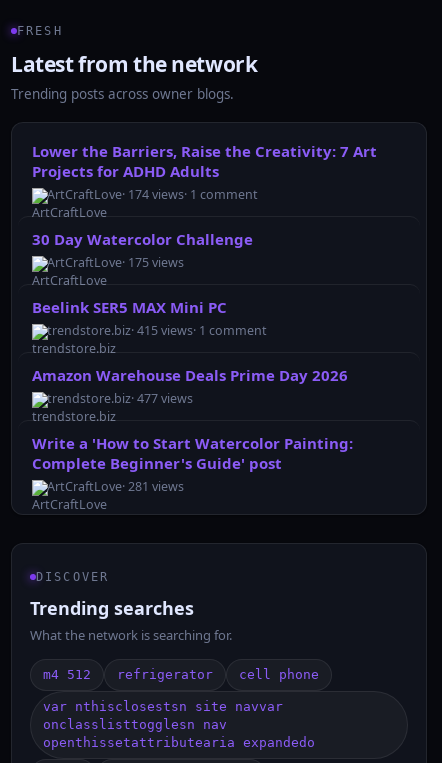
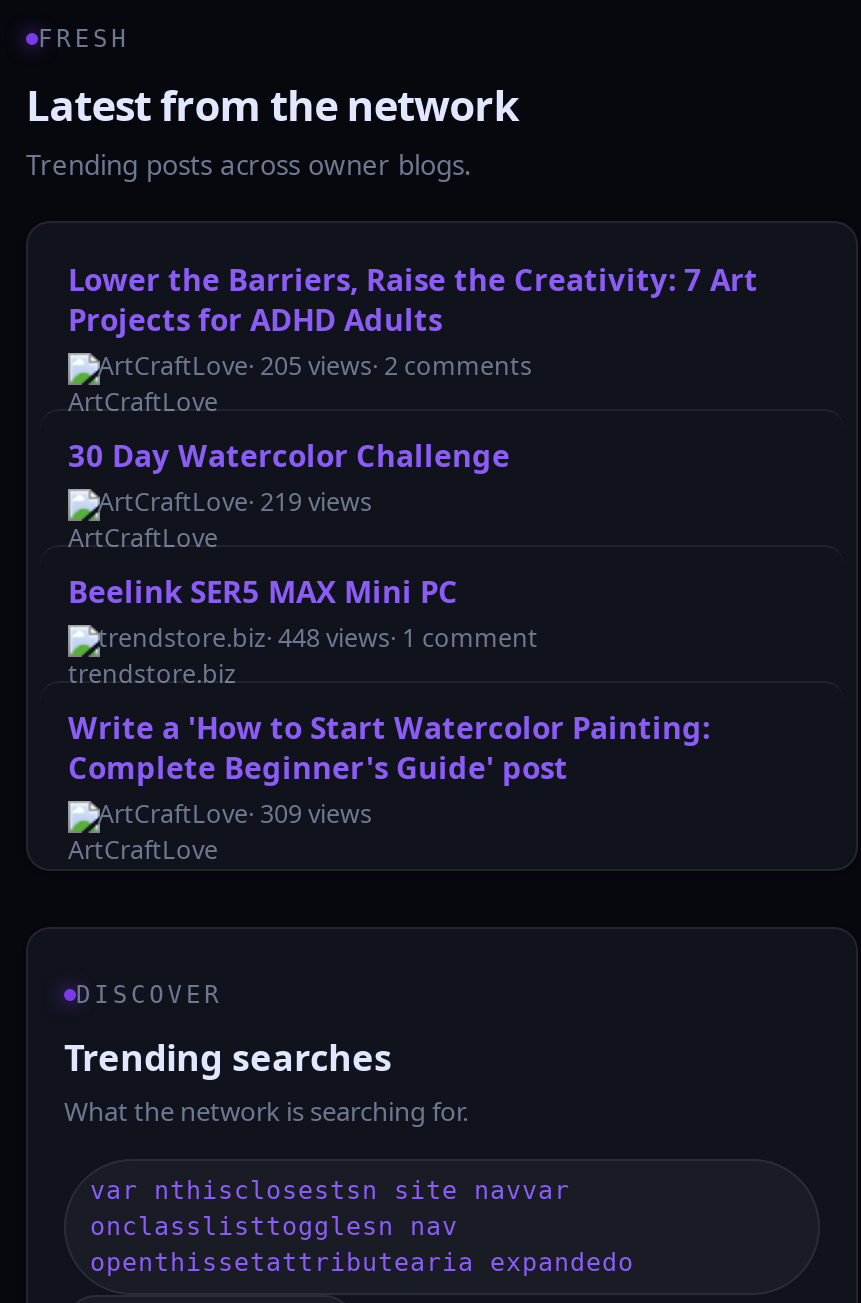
[47,186,258,203] ArtCraftLove · 174 views · 1 comment -> [98,349,532,383] ArtCraftLove · 205 views · 2 comments
[47,254,184,271] ArtCraftLove · 175 views -> [98,485,372,519] ArtCraftLove · 219 views
[32,322,348,407] trendstore.biz · 415 views · 1 comment | Amazon Warehouse Deals Prime Day 2026 | trendstore.biz · 477 views -> [98,621,538,655] trendstore.biz · 448 views · 1 comment
[47,478,184,495] ArtCraftLove · 281 views -> [98,797,372,831] ArtCraftLove · 309 views
[43,667,319,682] m4 512 | refrigerator | cell phone -> none

